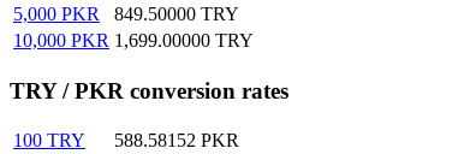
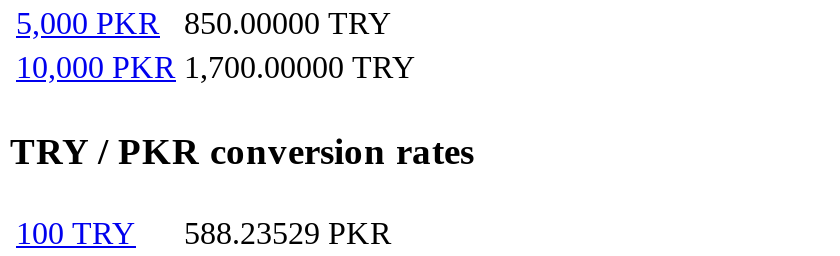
[13,4,239,24] 5,000 PKR 849.50000 TRY -> [16,6,392,40] 5,000 PKR 850.00000 TRY
[13,30,254,51] 10,000 PKR 1,699.00000 TRY -> [16,50,416,84] 10,000 PKR 1,700.00000 TRY
[13,131,239,151] 100 TRY 588.58152 PKR -> [16,217,392,251] 100 TRY 588.23529 PKR

